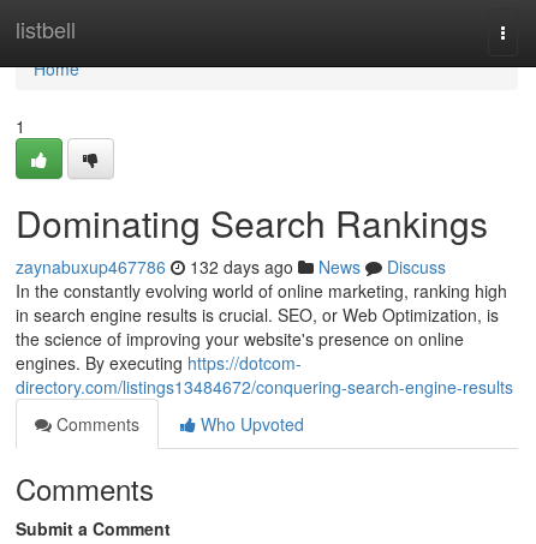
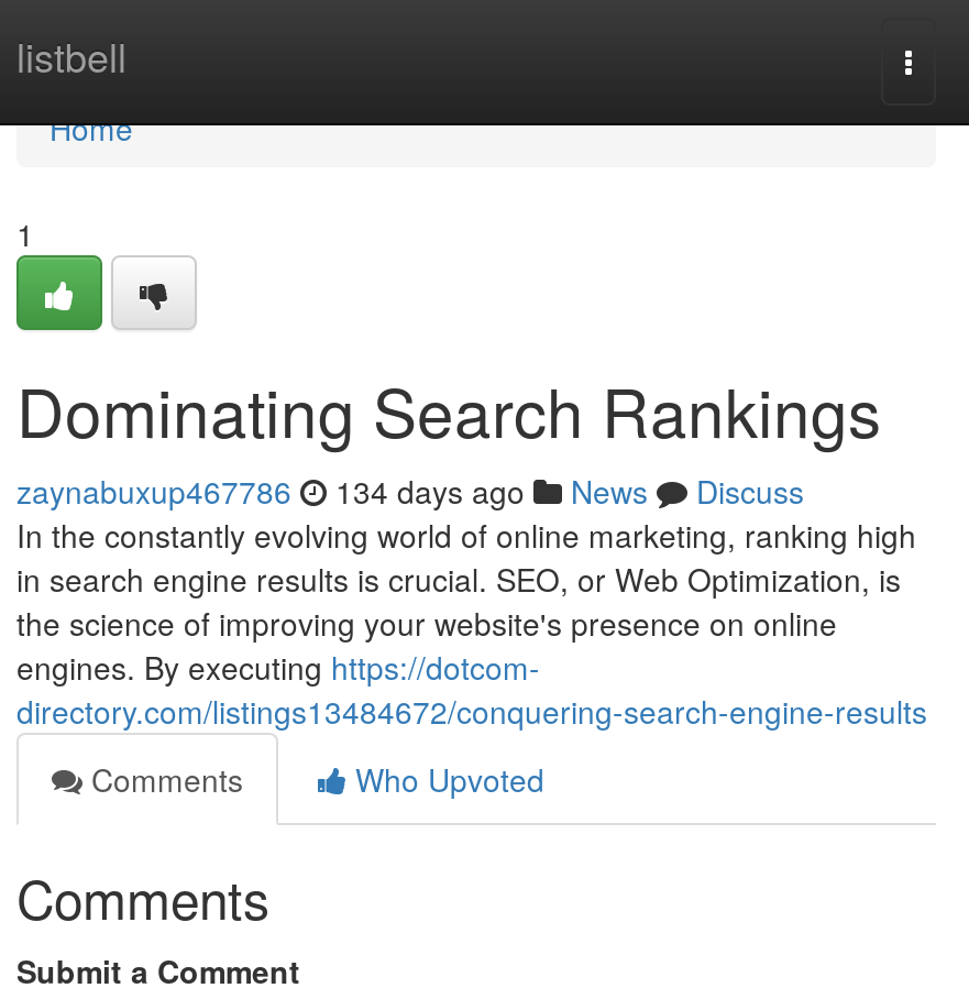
[16,255,446,279] zaynabuxup467786 132 days ago News Discuss -> [16,469,804,513] zaynabuxup467786 134 days ago News Discuss

